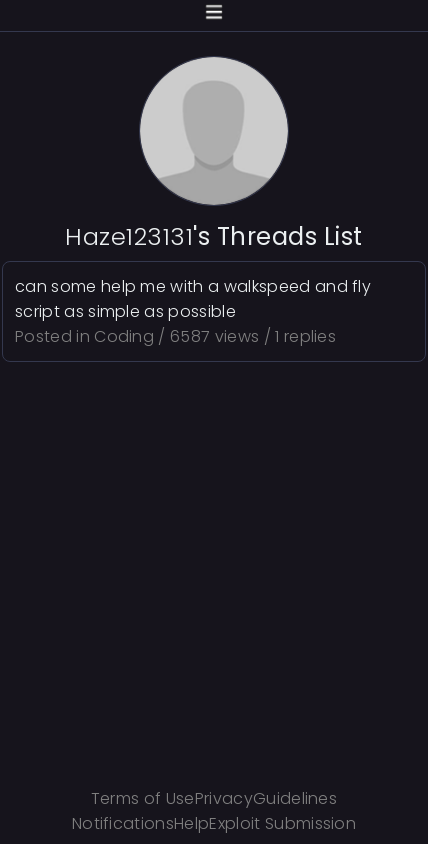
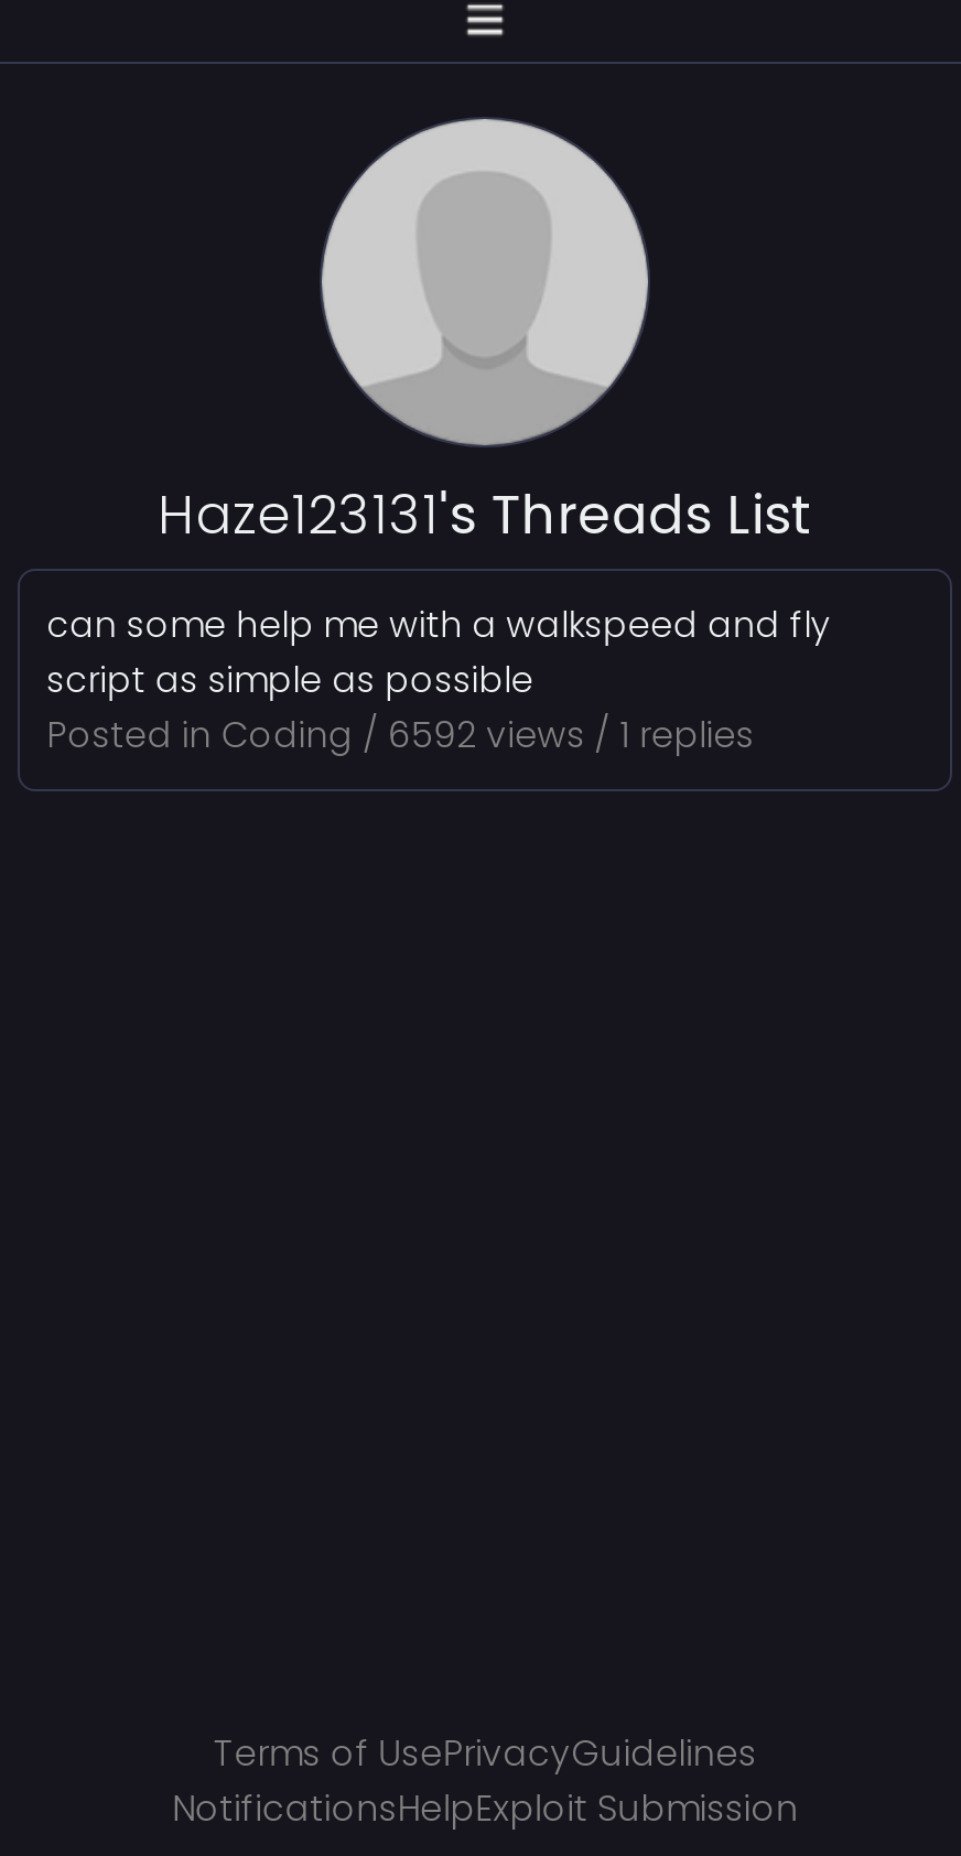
[15,325,336,348] Posted in Coding / 6587 views / 1 replies -> [46,710,754,760] Posted in Coding / 6592 views / 1 replies

